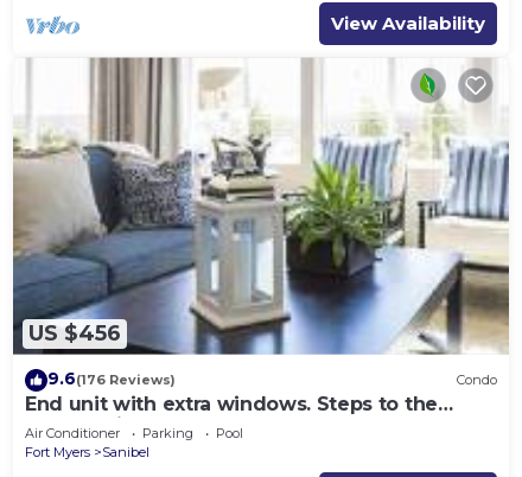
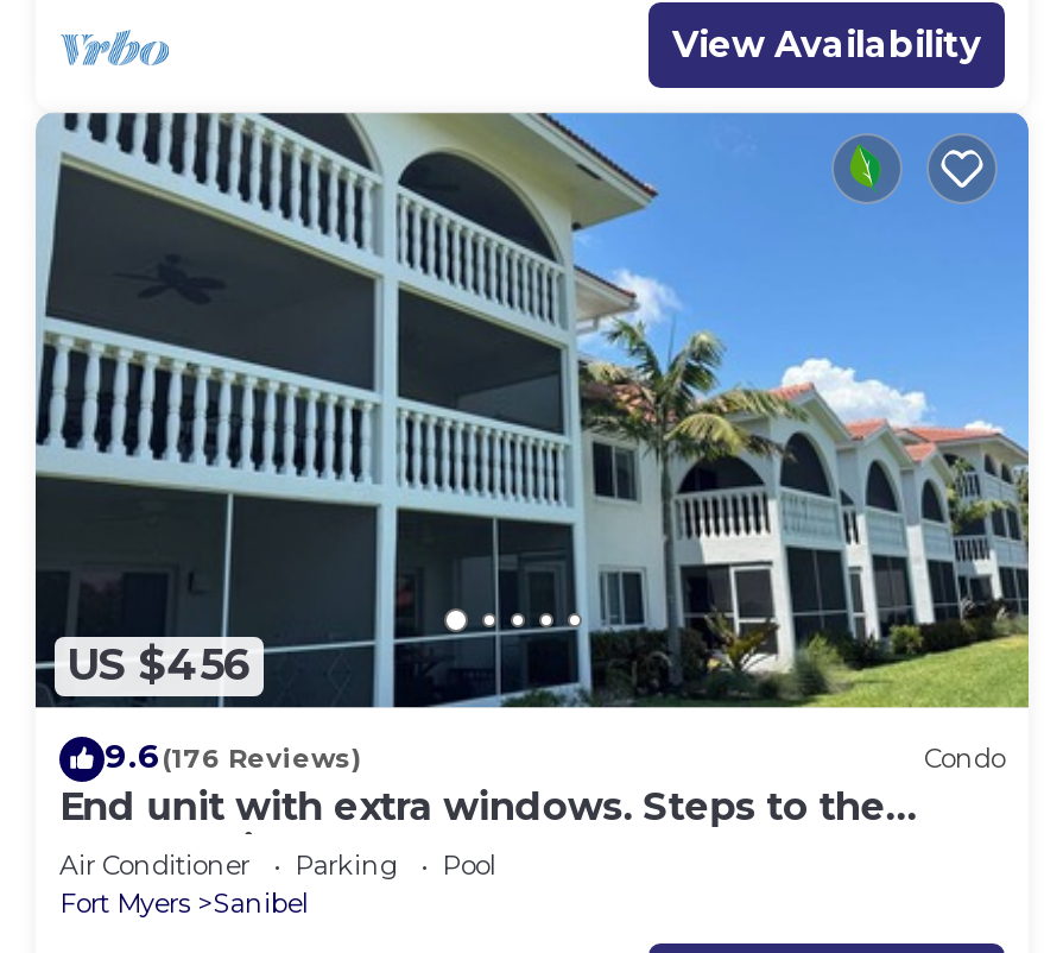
[12,57,510,355] [image] -> [33,109,1031,711] [image]

